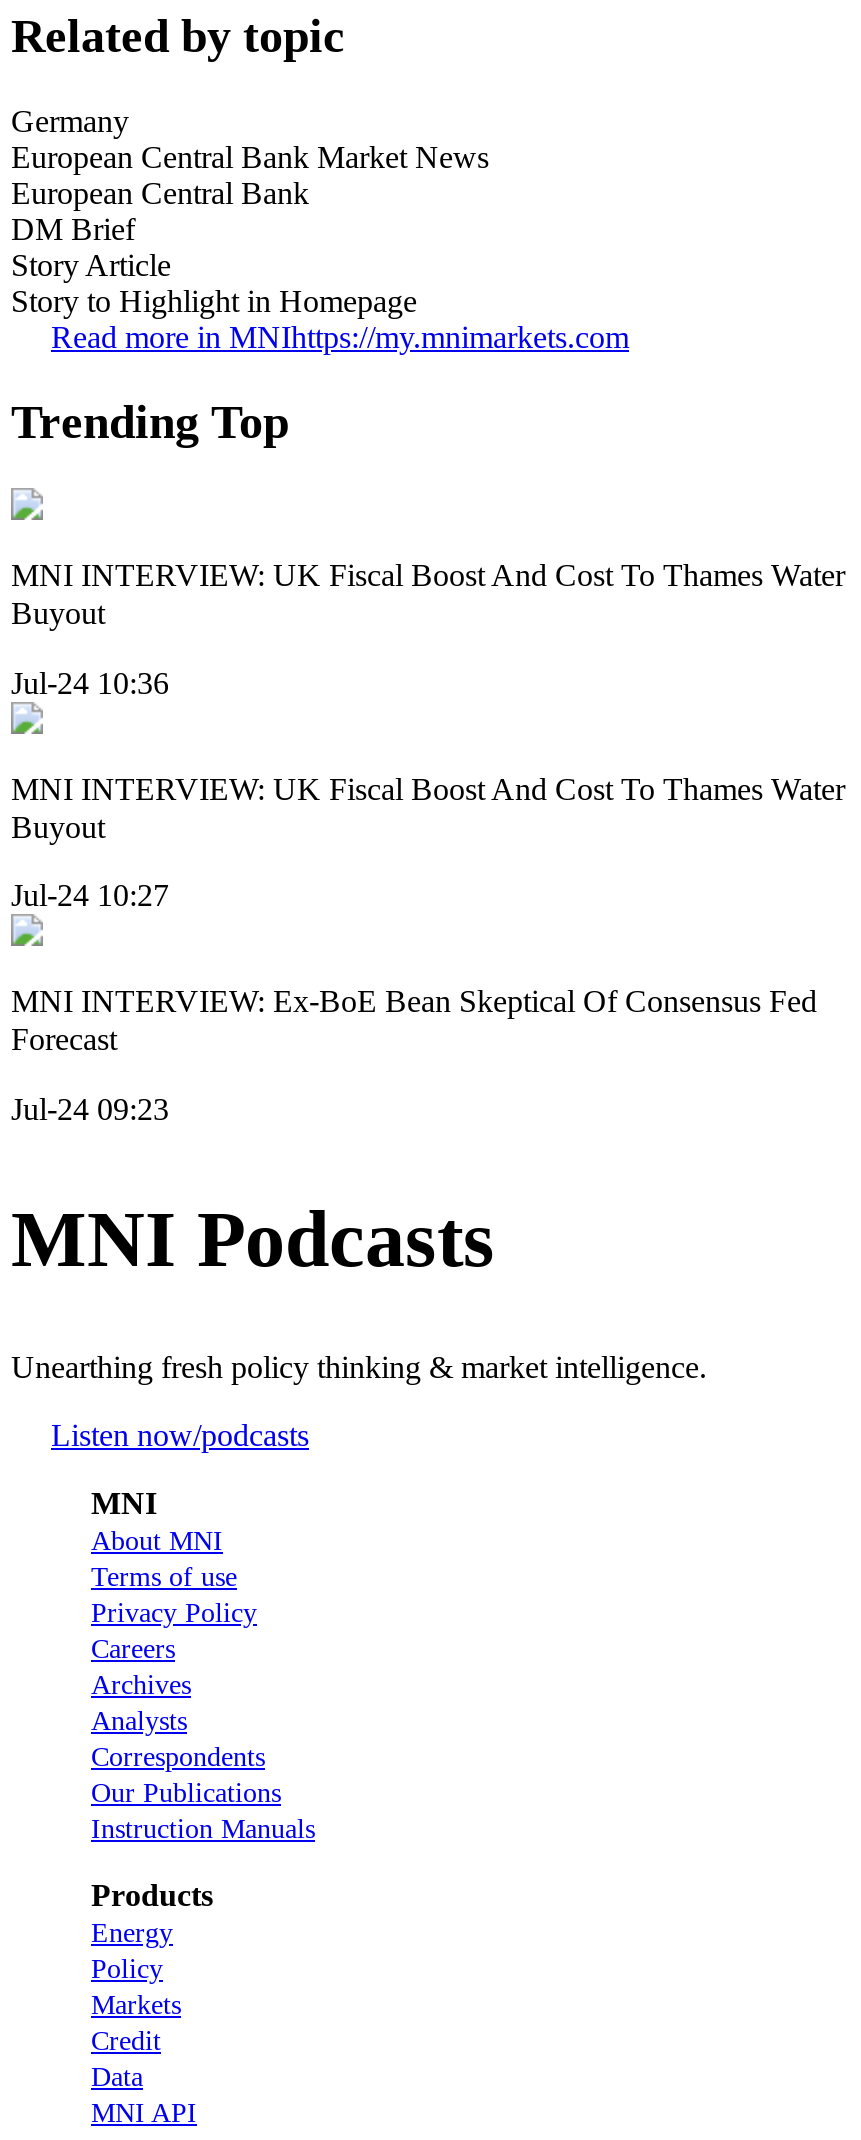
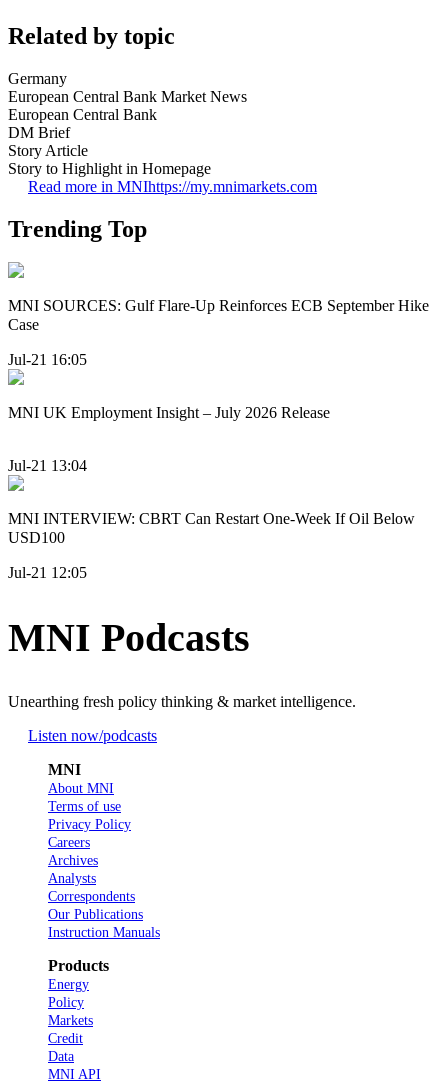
[11,559,845,631] MNI INTERVIEW: UK Fiscal Boost And Cost To Thames Water | Buyout -> [8,297,429,333] MNI SOURCES: Gulf Flare-Up Reinforces ECB September Hike | Case
[11,666,169,700] Jul-24 10:36 -> [8,351,87,368] Jul-21 16:05
[11,772,845,844] MNI INTERVIEW: UK Fiscal Boost And Cost To Thames Water | Buyout -> [8,404,330,421] MNI UK Employment Insight – July 2026 Release
[11,878,169,912] Jul-24 10:27 -> [8,457,87,474] Jul-21 13:04
[11,984,817,1056] MNI INTERVIEW: Ex-BoE Bean Skeptical Of Consensus Fed | Forecast -> [8,510,415,546] MNI INTERVIEW: CBRT Can Restart One-Week If Oil Below | USD100
[11,1091,169,1125] Jul-24 09:23 -> [8,564,87,581] Jul-21 12:05

